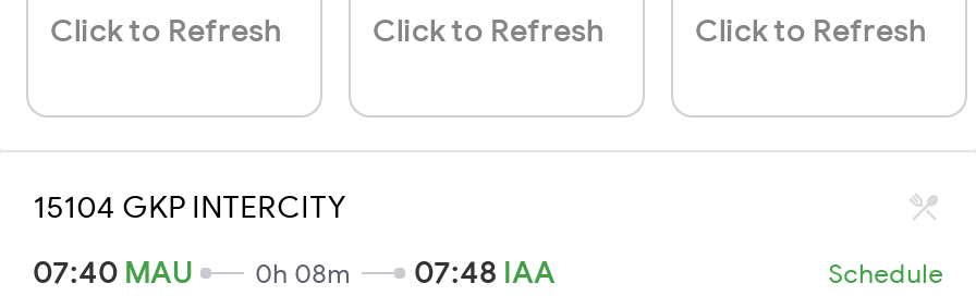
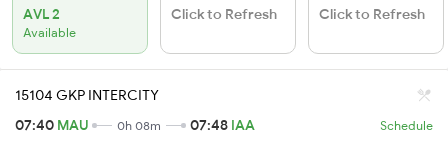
[50,11,281,50] Click to Refresh -> [23,5,76,40] AVL 2 | Available

